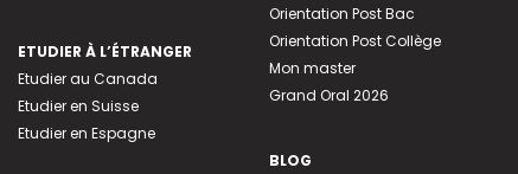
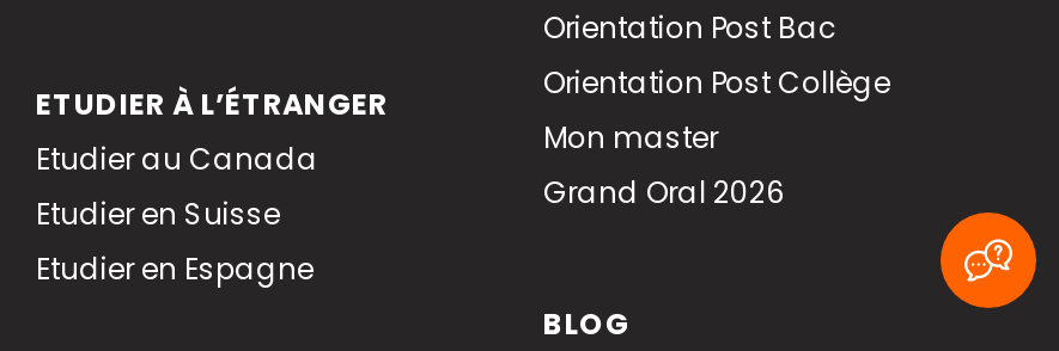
none -> [938,210,1039,310] [image]

